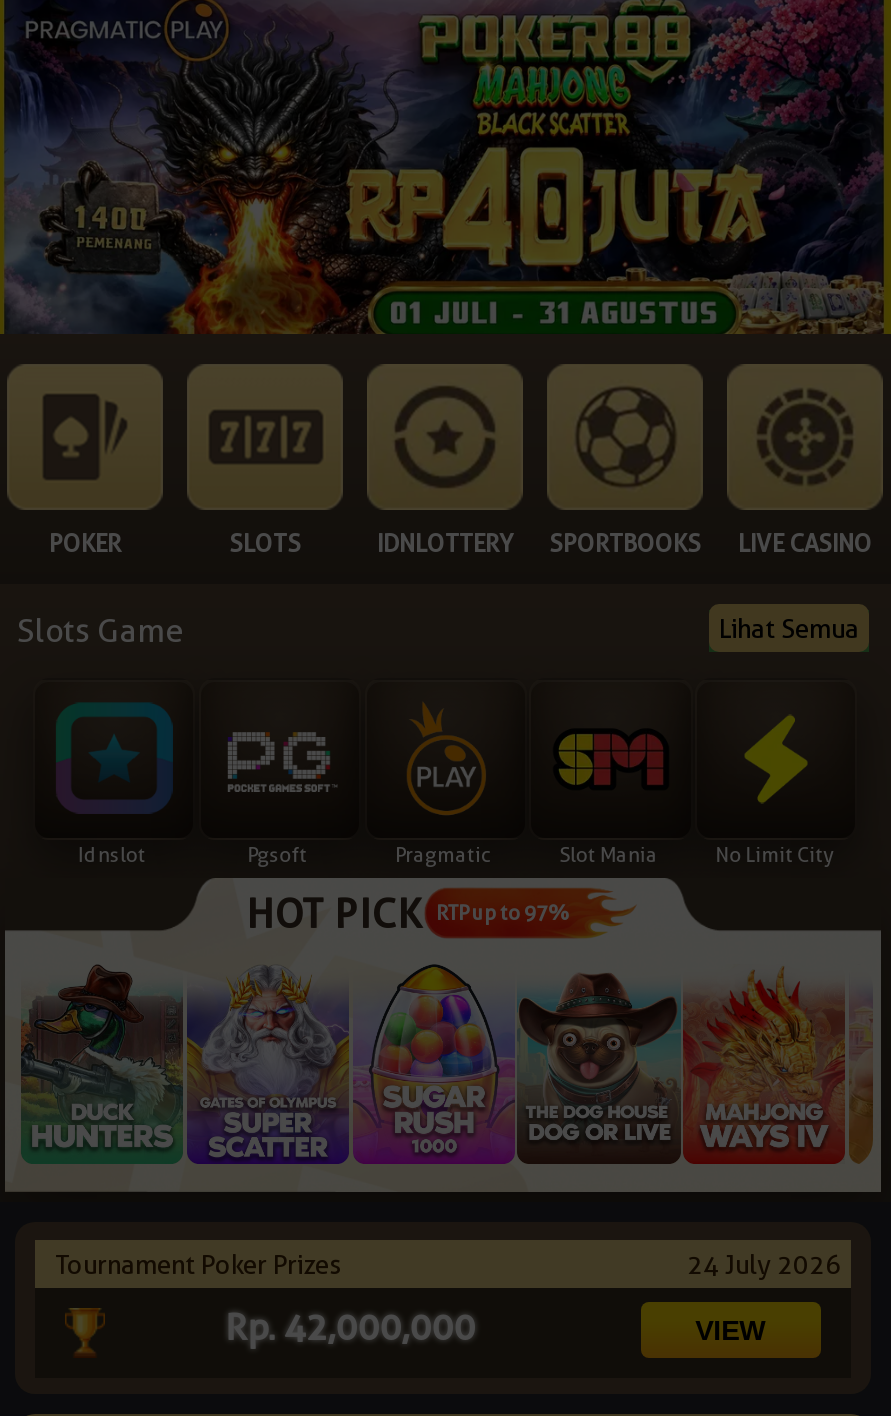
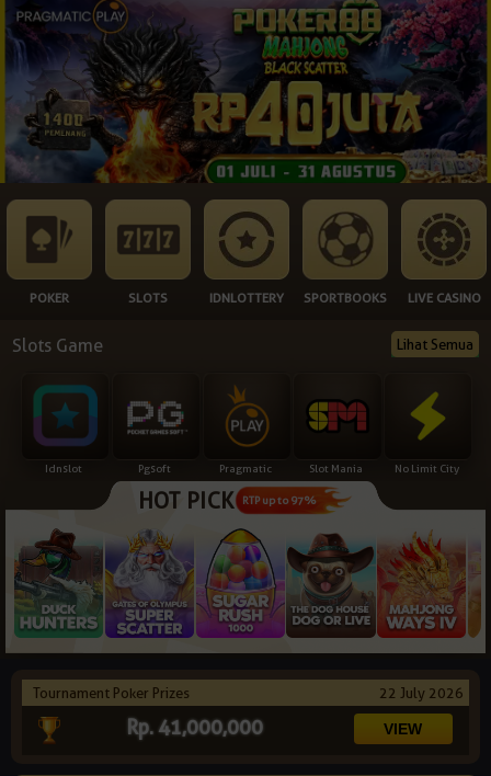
[687,1248,841,1280] 24 July 2026 -> [379,684,464,702] 22 July 2026
[225,1306,475,1348] Rp. 42,000,000 -> [126,716,263,739] Rp. 41,000,000

